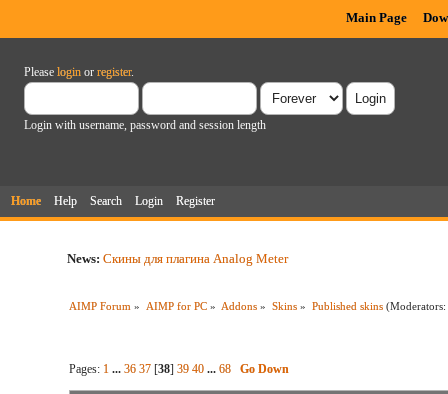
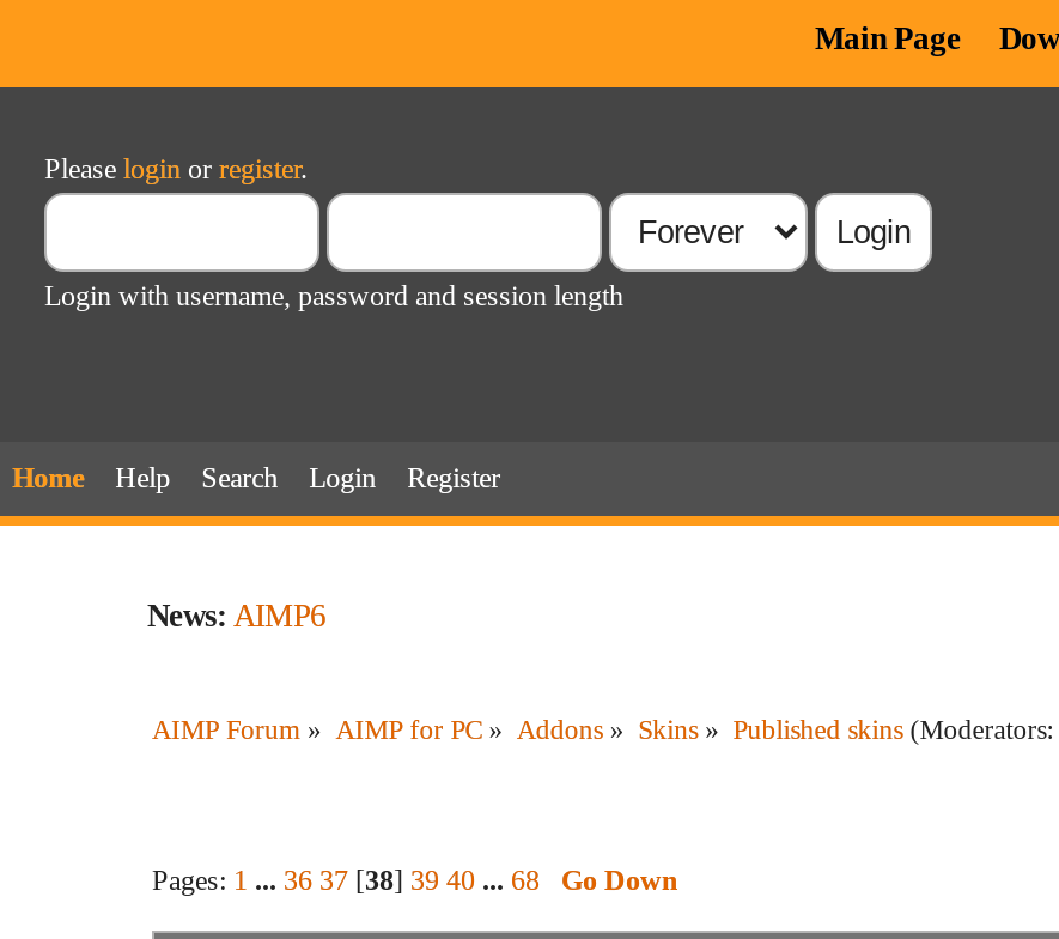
[67,251,288,266] News: Скины для плагина Analog Meter -> [147,598,327,634] News: AIMP6

